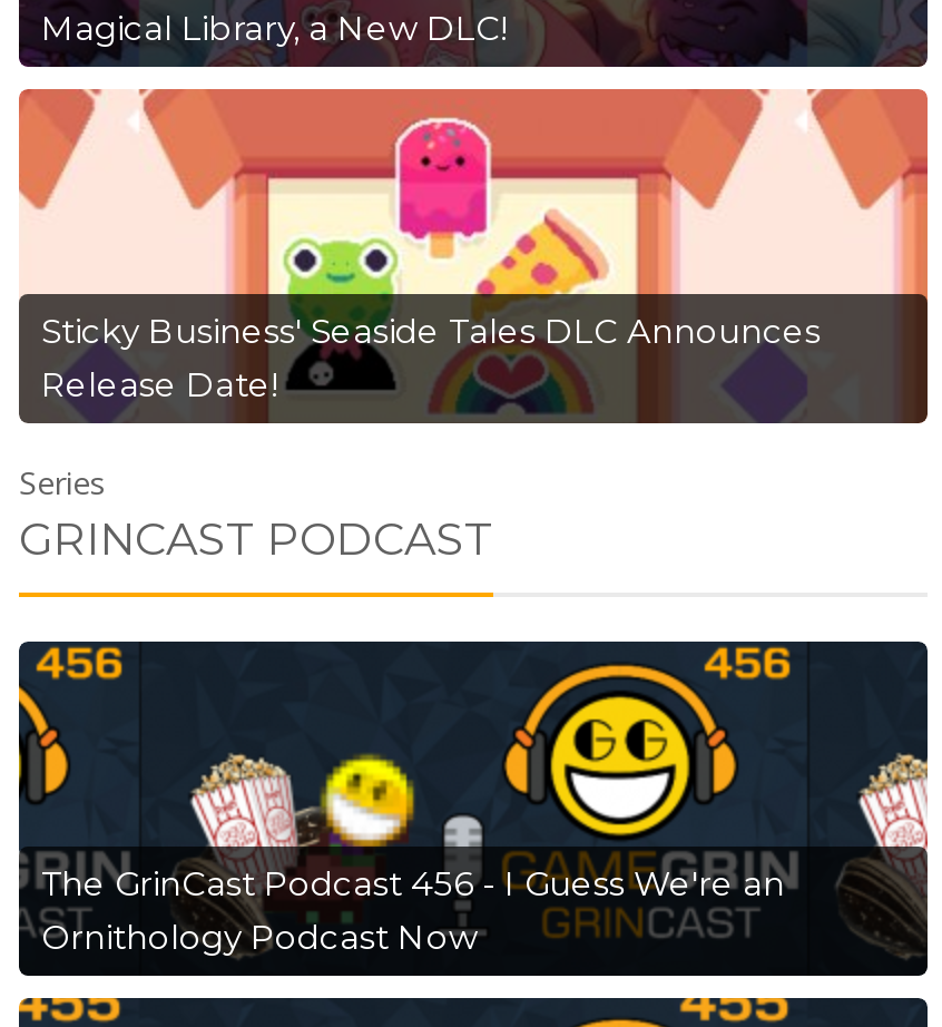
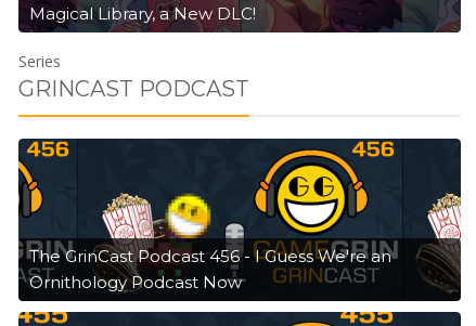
[17,87,930,423] [image] | Sticky Business' Seaside Tales DLC Announces | Release Date! -> none

